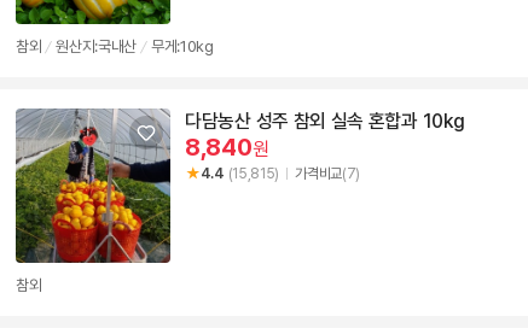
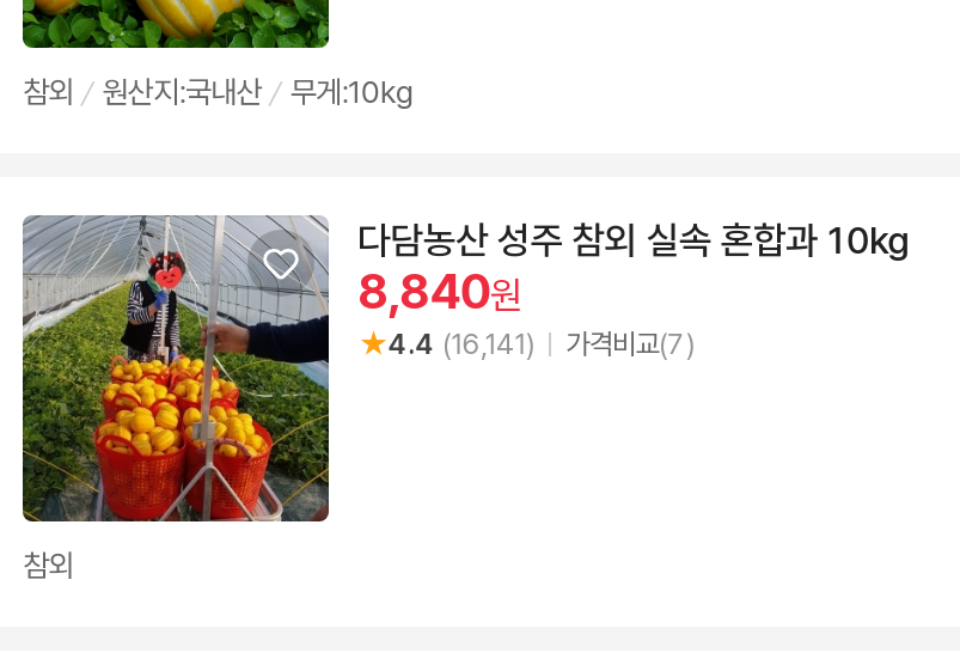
[200,166,360,183] 4.4 (15,815) 가격비교(7) -> [388,329,695,362] 4.4 (16,141) 가격비교(7)

